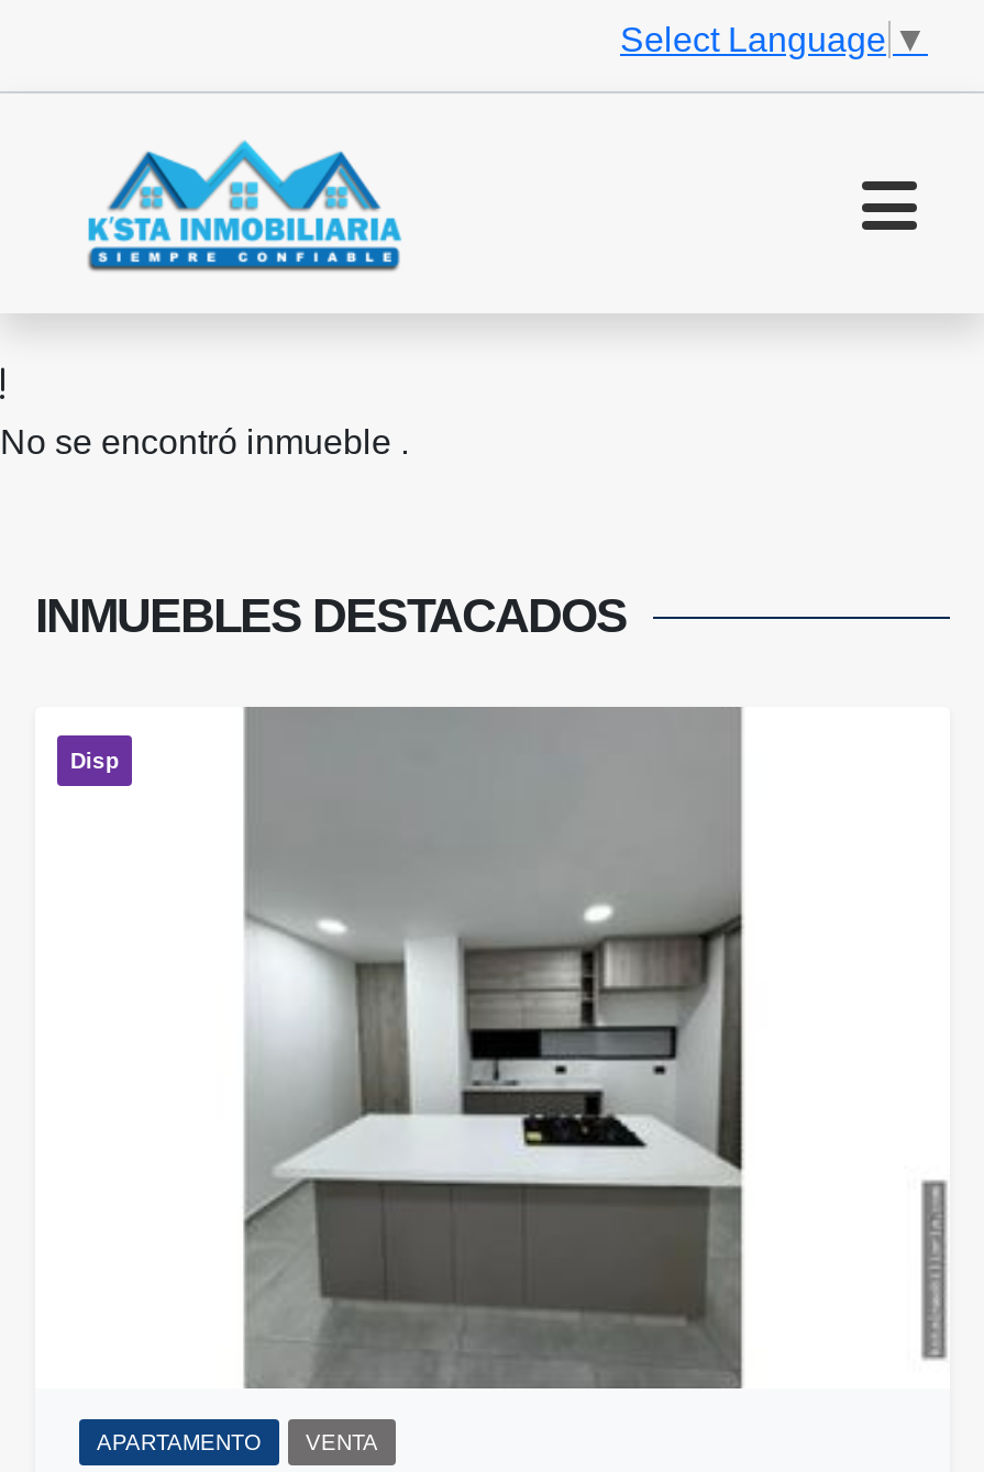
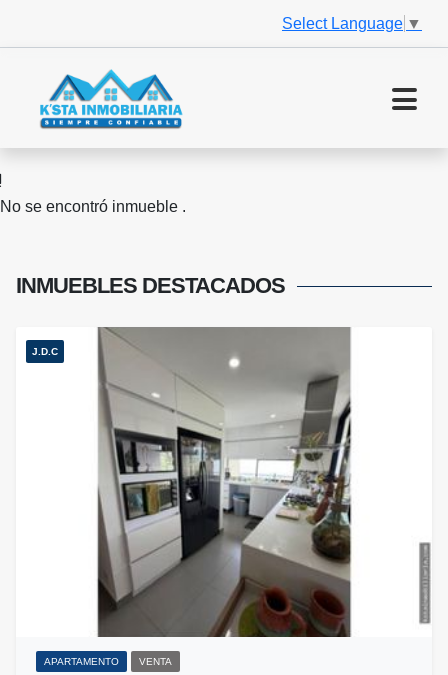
[213,707,772,1391] [image] -> [96,326,352,638] [image]
[70,749,119,773] Disp -> [32,346,58,357] J.D.C

